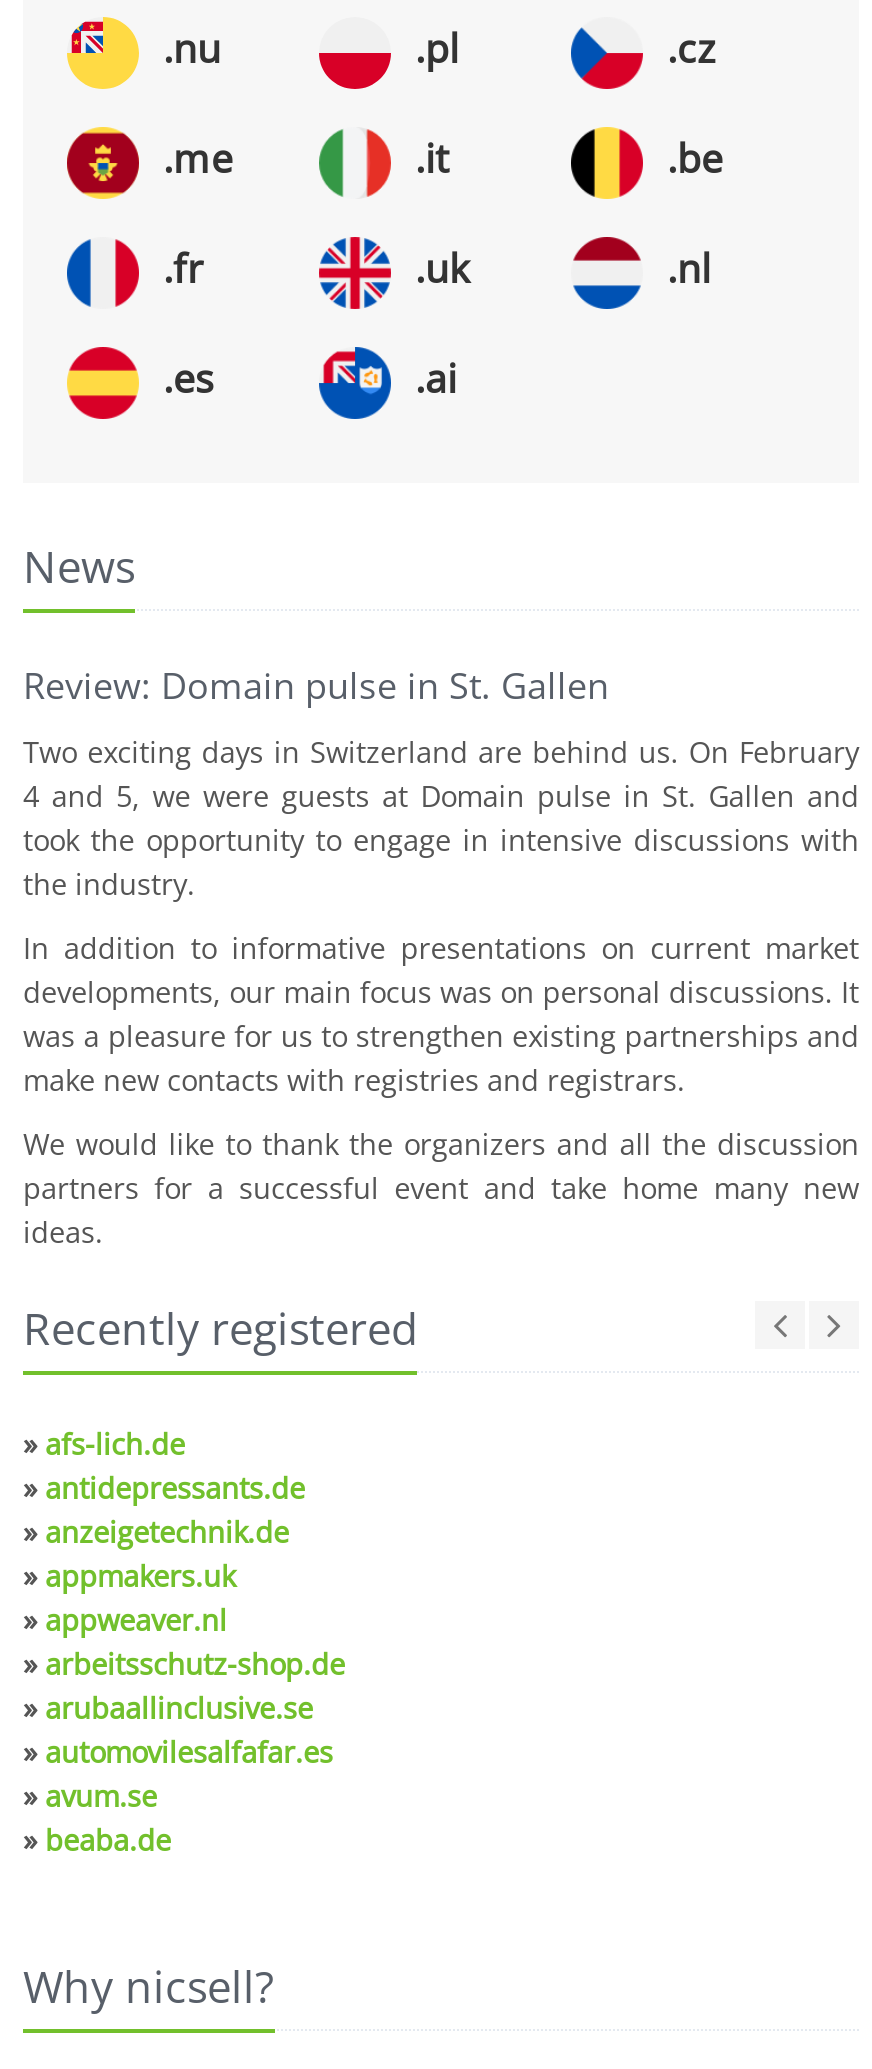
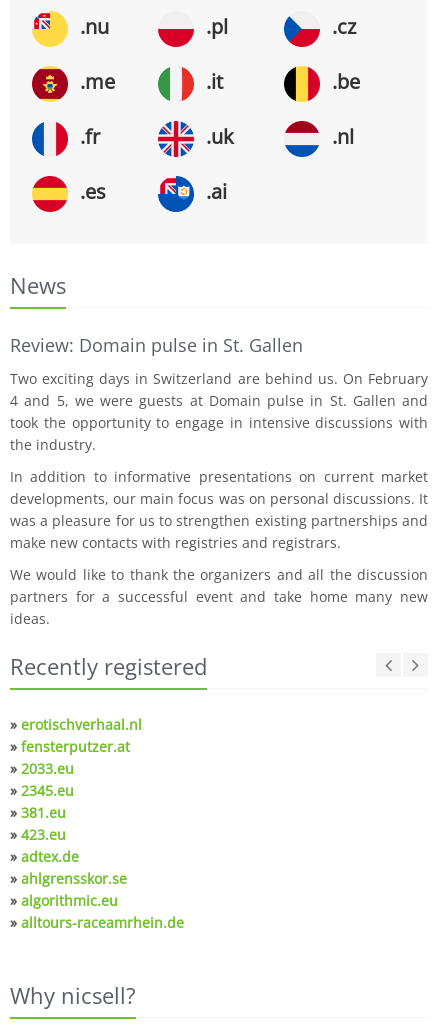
[23,1425,345,1859] » afs-lich.de | » antidepressants.de | » anzeigetechnik.de | » appmakers.uk | » appweaver.nl | » arbeitsschutz-shop.de | » arubaallinclusive.se | » automovilesalfafar.es | » avum.se | » beaba.de -> [10,715,184,932] » erotischverhaal.nl | » fensterputzer.at | » 2033.eu | » 2345.eu | » 381.eu | » 423.eu | » adtex.de | » ahlgrensskor.se | » algorithmic.eu | » alltours-raceamrhein.de

